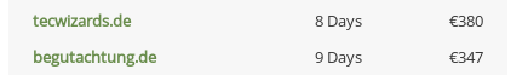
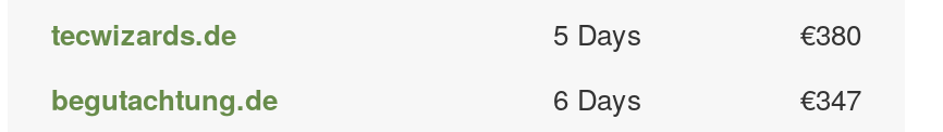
[314,10,361,31] 8 Days -> [553,13,642,54] 5 Days
[314,46,361,68] 9 Days -> [553,78,642,119] 6 Days

